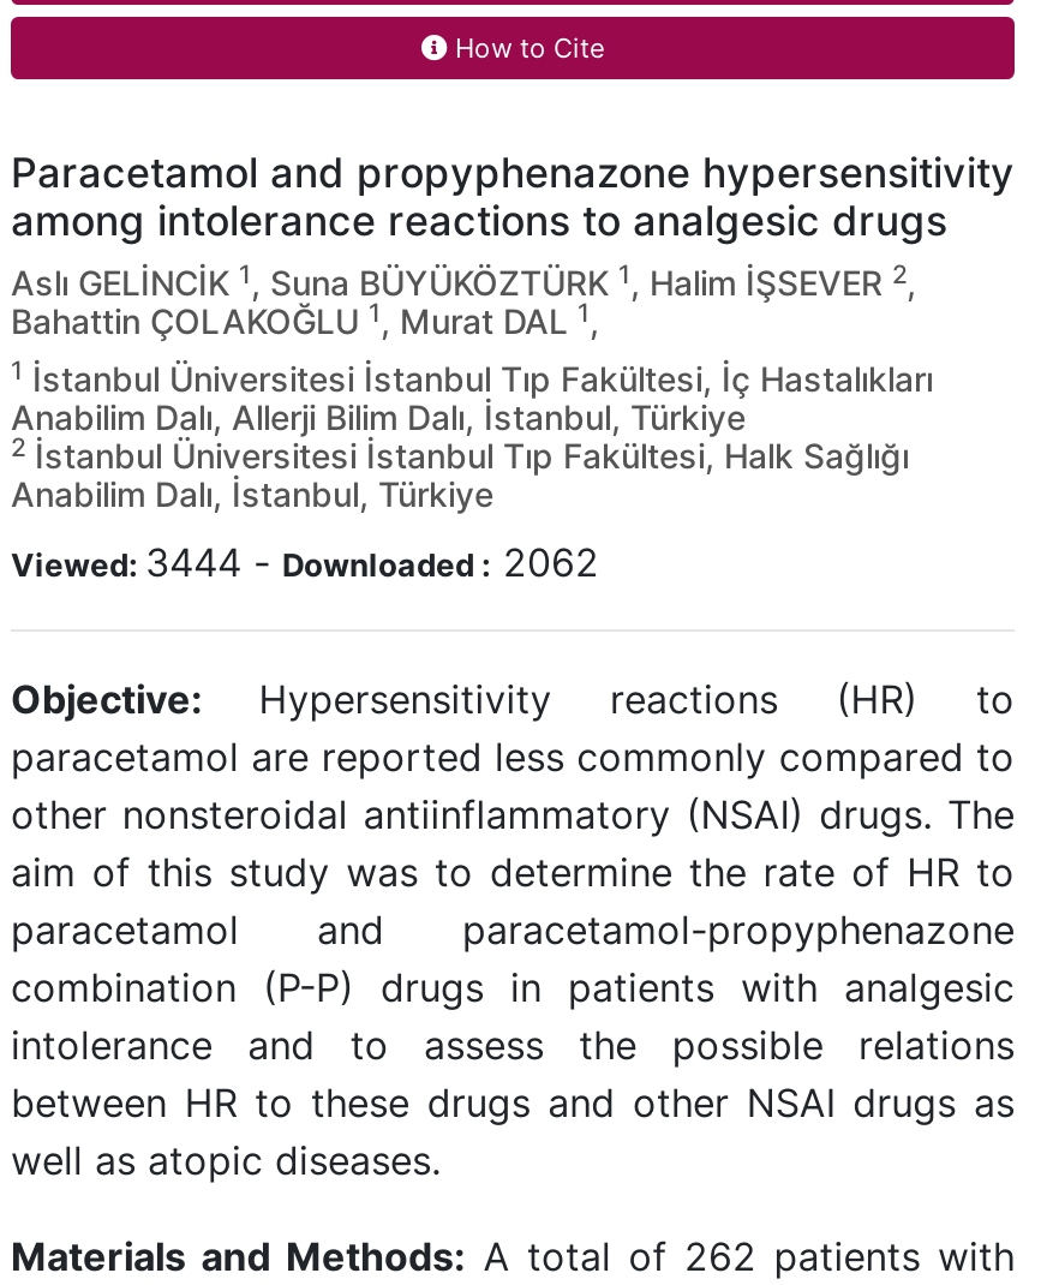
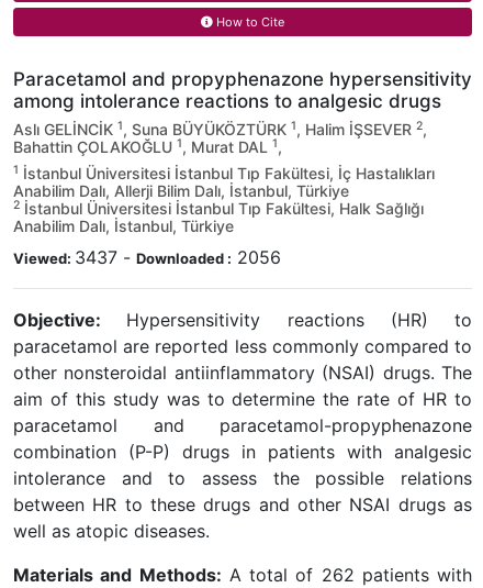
[11,539,599,587] Viewed: 3444 - Downloaded : 2062 -> [13,247,281,269] Viewed: 3437 - Downloaded : 2056

